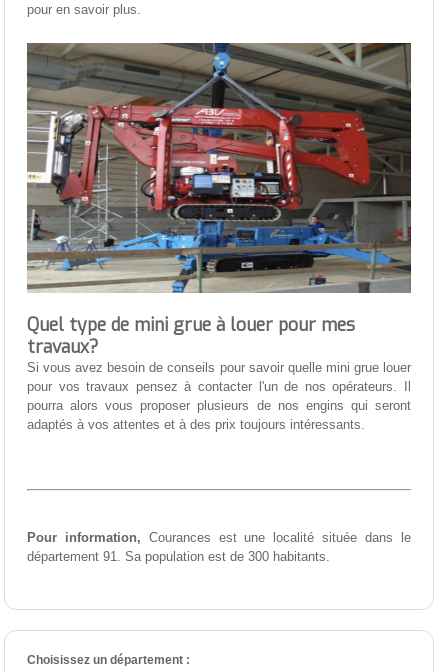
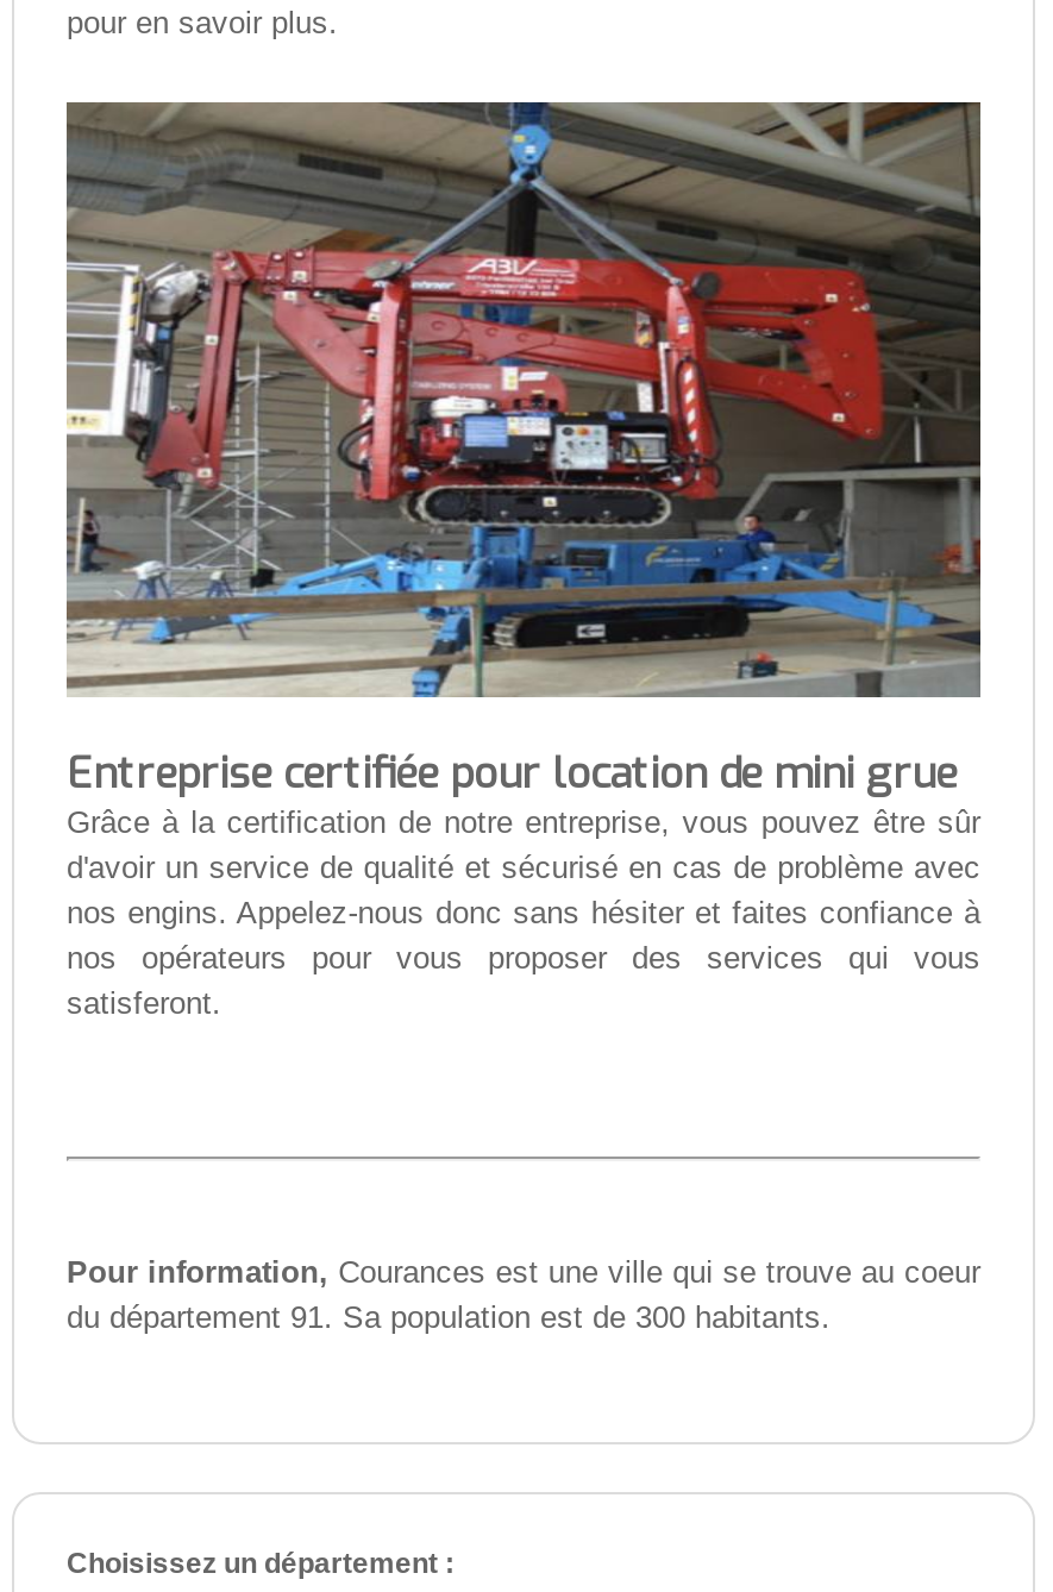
[27,313,411,432] Quel type de mini grue à louer pour mes | travaux? | Si vous avez besoin de conseils pour savoir quelle mini grue louer | pour vos travaux pensez à contacter l'un de nos opérateurs. Il | pourra alors vous proposer plusieurs de nos engins qui seront | adaptés à vos attentes et à des prix toujours intéressants. -> [67,746,980,1022] Entreprise certifiée pour location de mini grue | Grâce à la certification de notre entreprise, vous pouvez être sûr | d'avoir un service de qualité et sécurisé en cas de problème avec | nos engins. Appelez-nous donc sans hésiter et faites confiance à | nos opérateurs pour vous proposer des services qui vous | satisferont.
[27,530,411,564] Pour information, Courances est une localité située dans le | département 91. Sa population est de 300 habitants. -> [67,1255,980,1336] Pour information, Courances est une ville qui se trouve au coeur | du département 91. Sa population est de 300 habitants.

